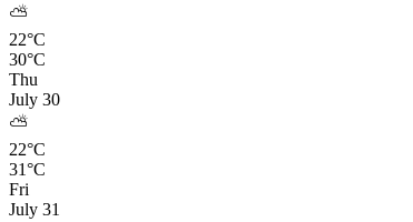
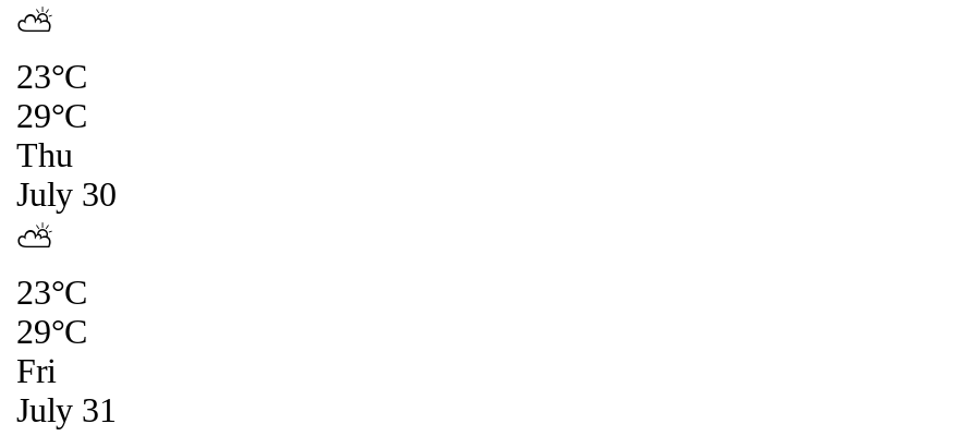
[9,30,46,69] 22°C | 30°C -> [16,58,88,135] 23°C | 29°C
[9,140,46,178] 22°C | 31°C -> [16,274,88,351] 23°C | 29°C

